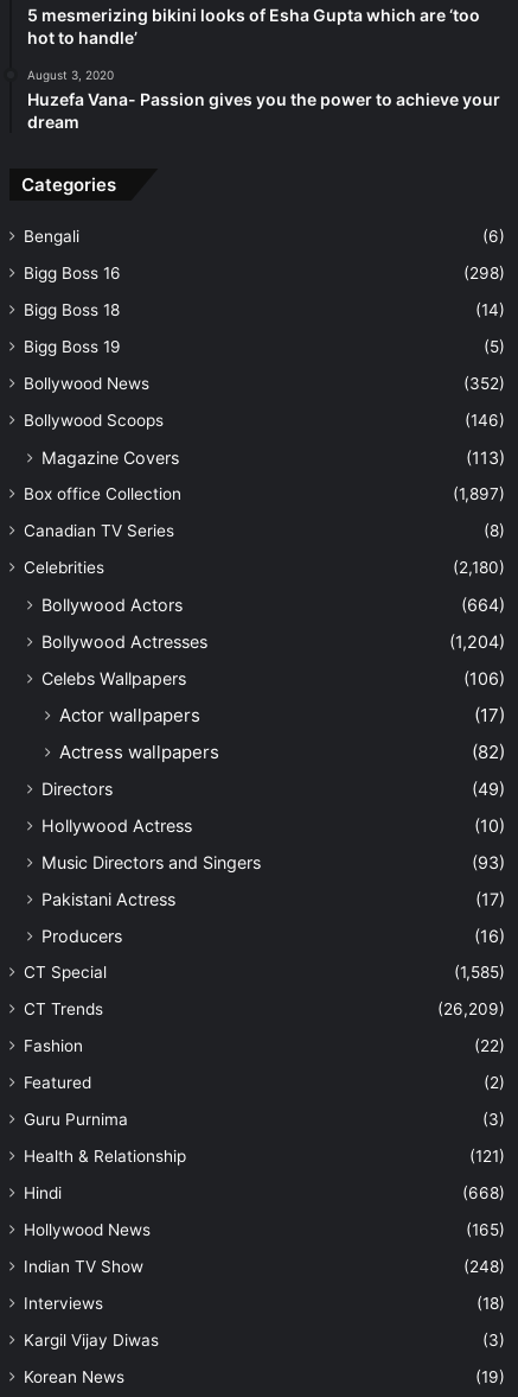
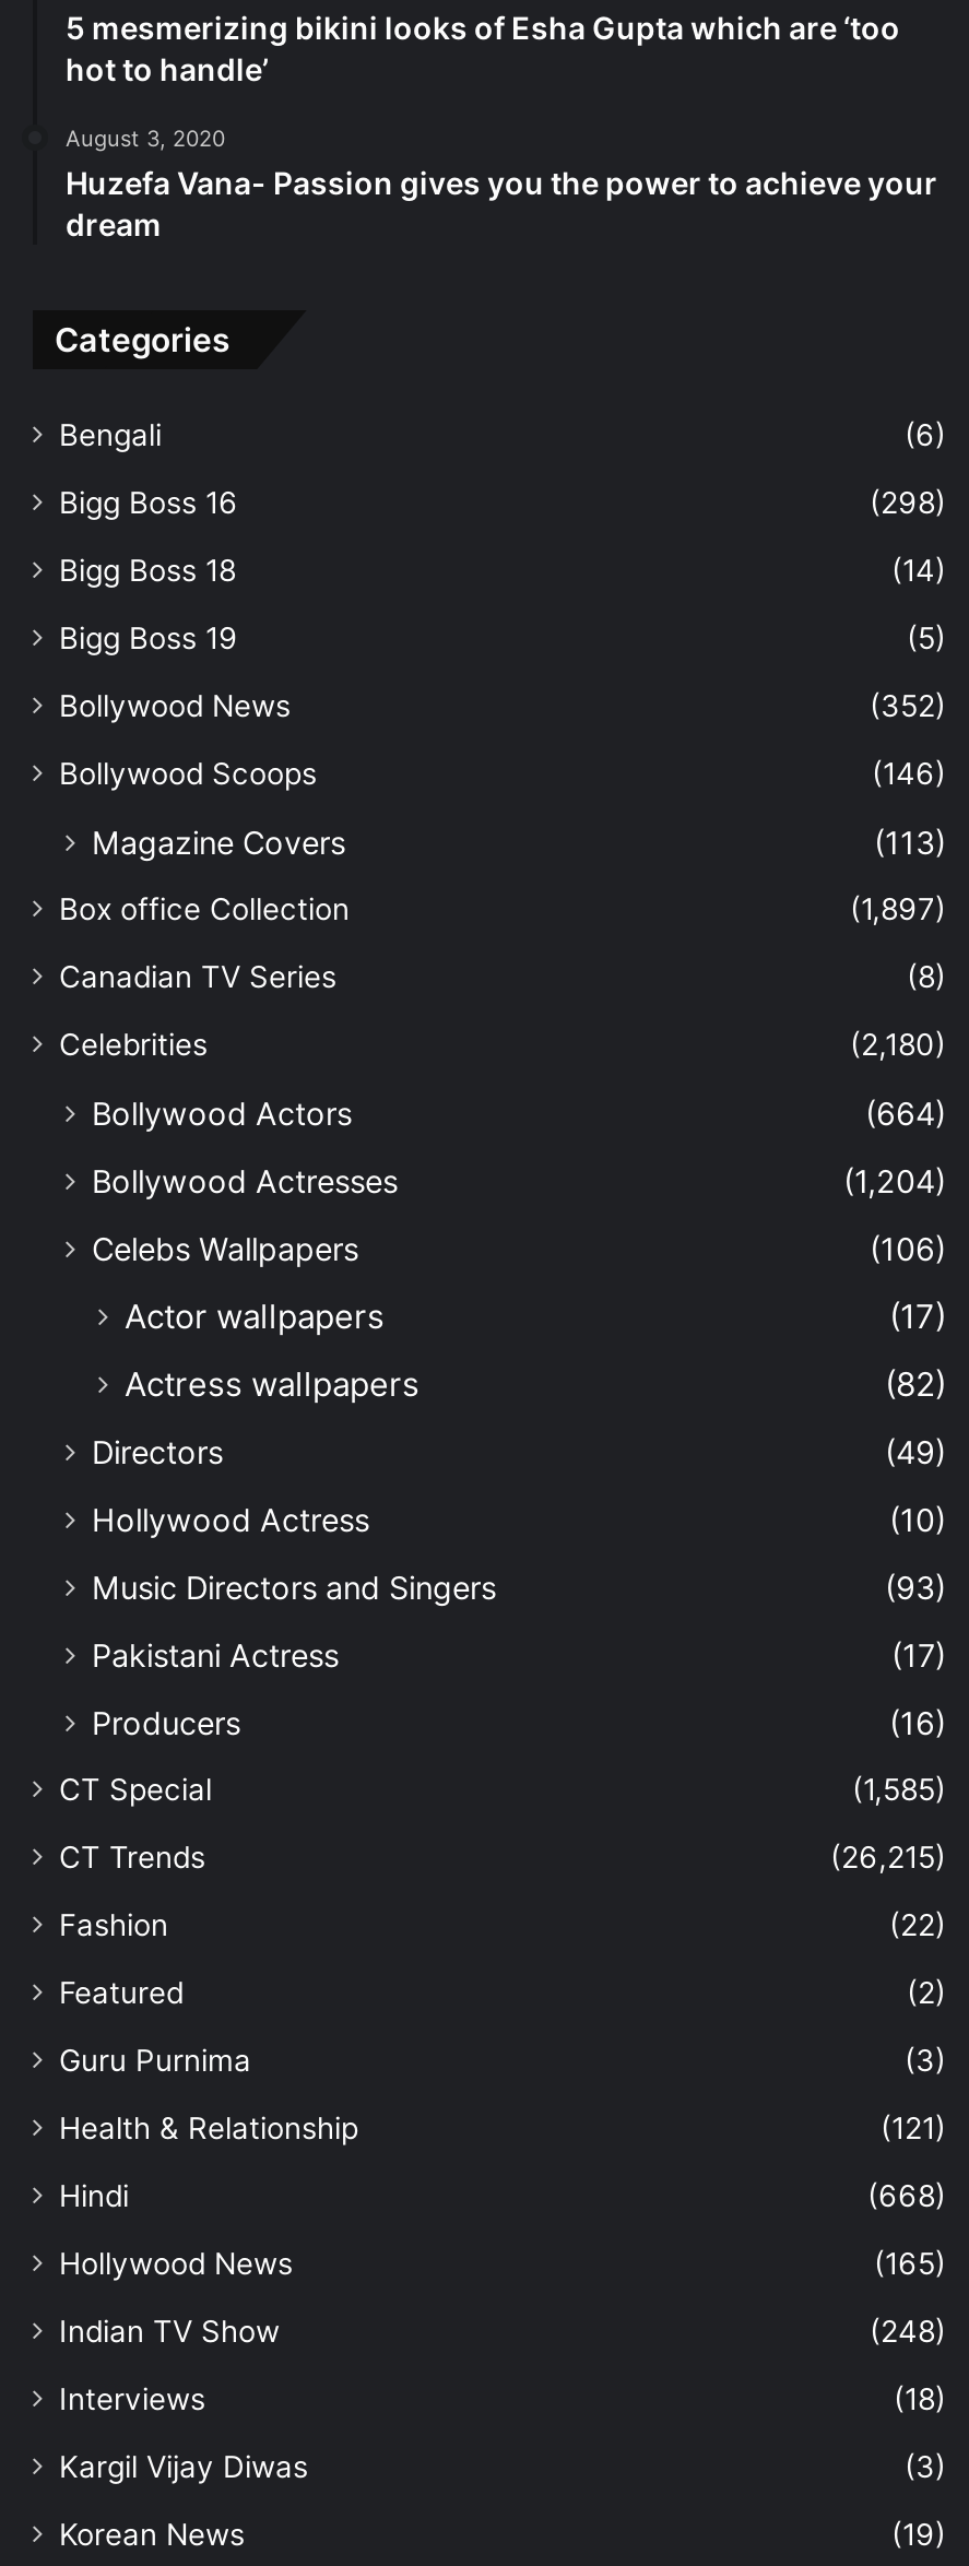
[437,1000,505,1019] (26,209) -> [830,1841,946,1876] (26,215)

